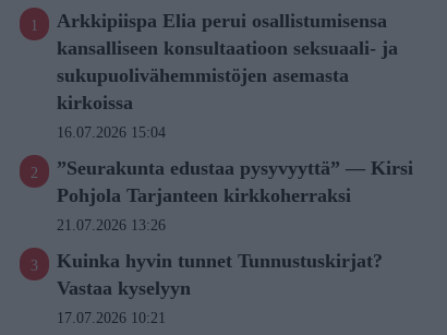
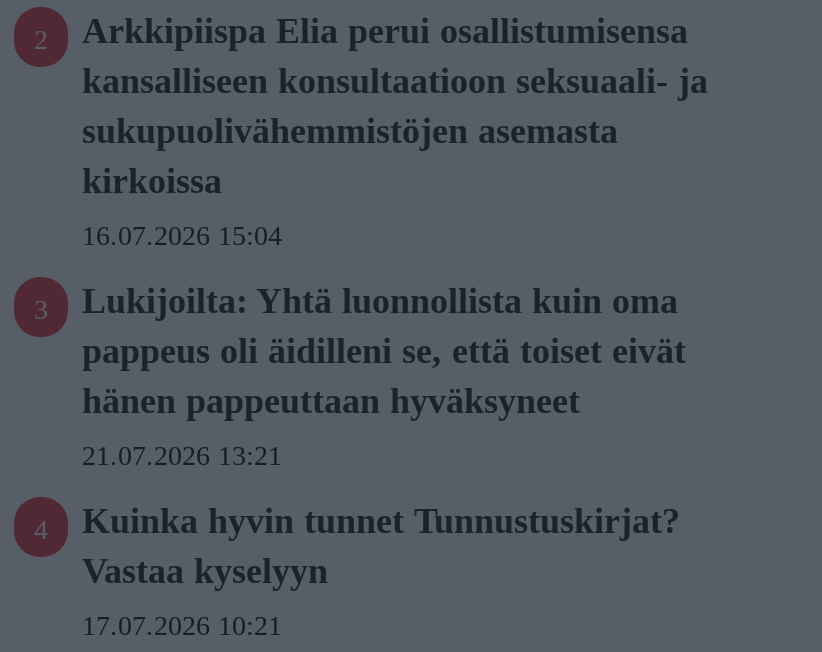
[57,157,413,206] ”Seurakunta edustaa pysyvyyttä” — Kirsi | Pohjola Tarjanteen kirkkoherraksi -> [82,280,686,420] Lukijoilta: Yhtä luonnollista kuin oma | pappeus oli äidilleni se, että toiset eivät | hänen pappeuttaan hyväksyneet
[57,217,166,233] 21.07.2026 13:26 -> [82,440,282,470] 21.07.2026 13:21

